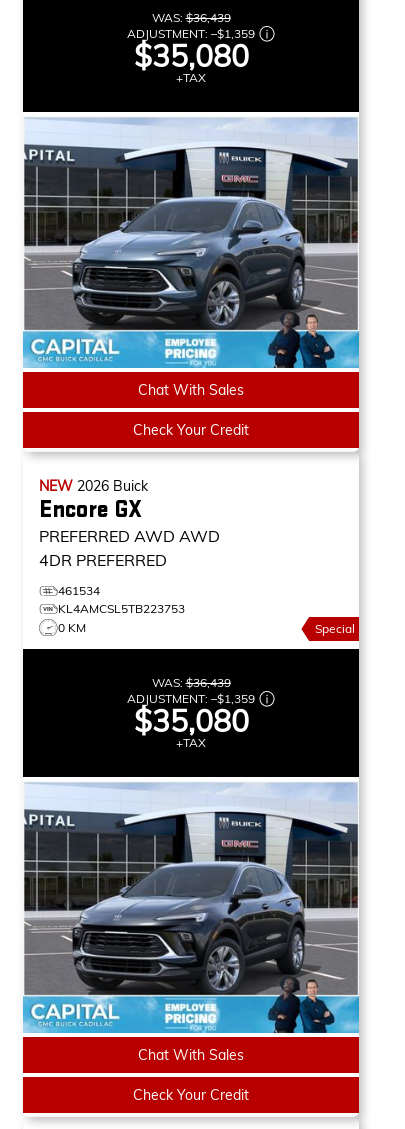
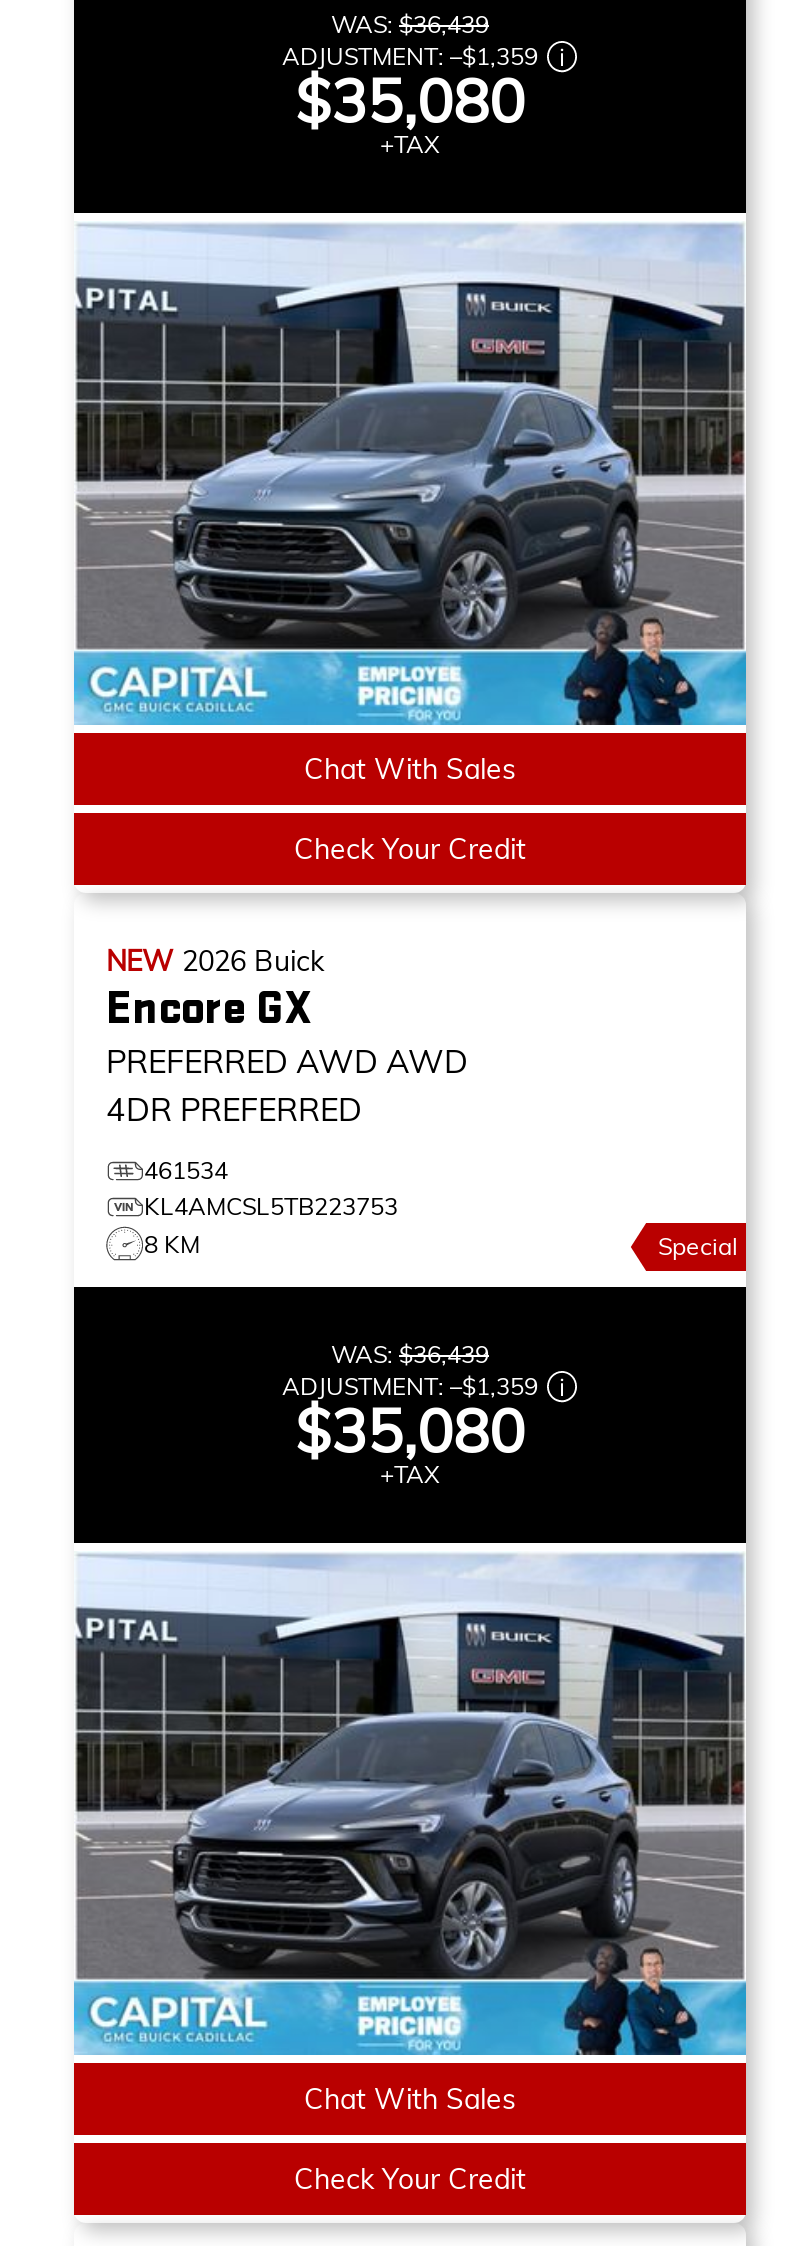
[58,619,86,634] 0 KM -> [144,1228,200,1258] 8 KM

